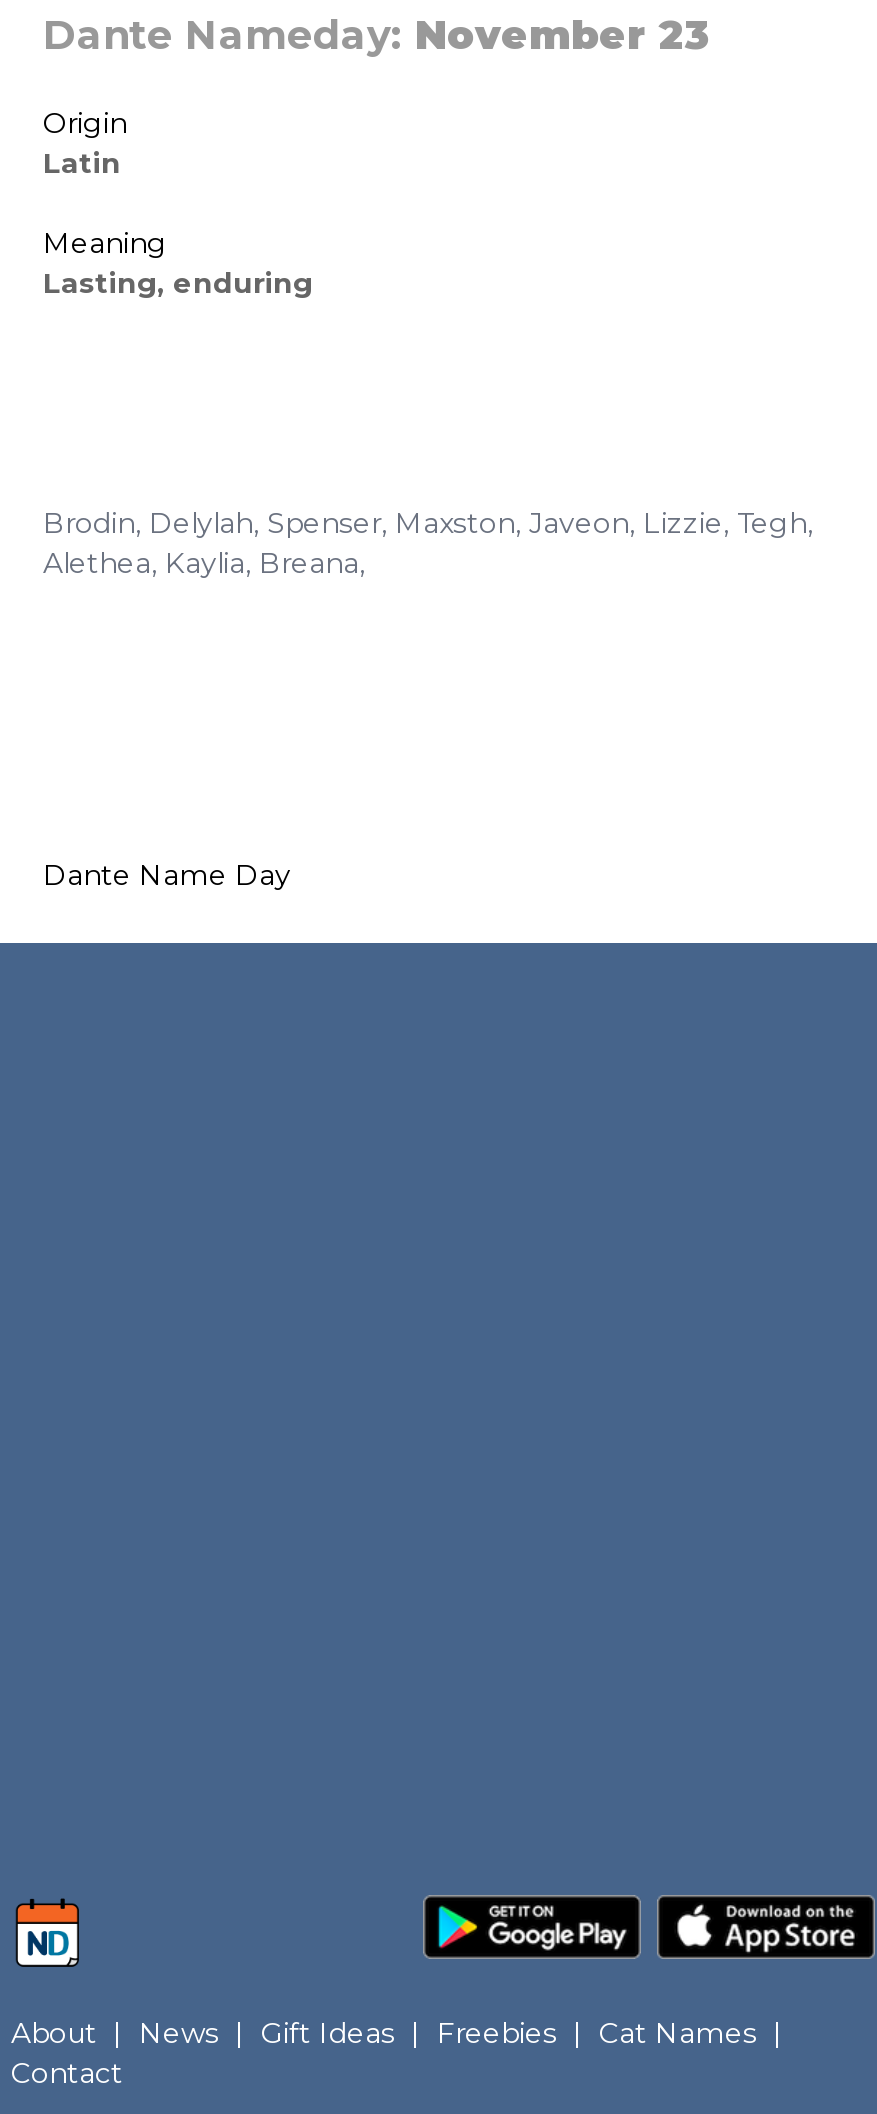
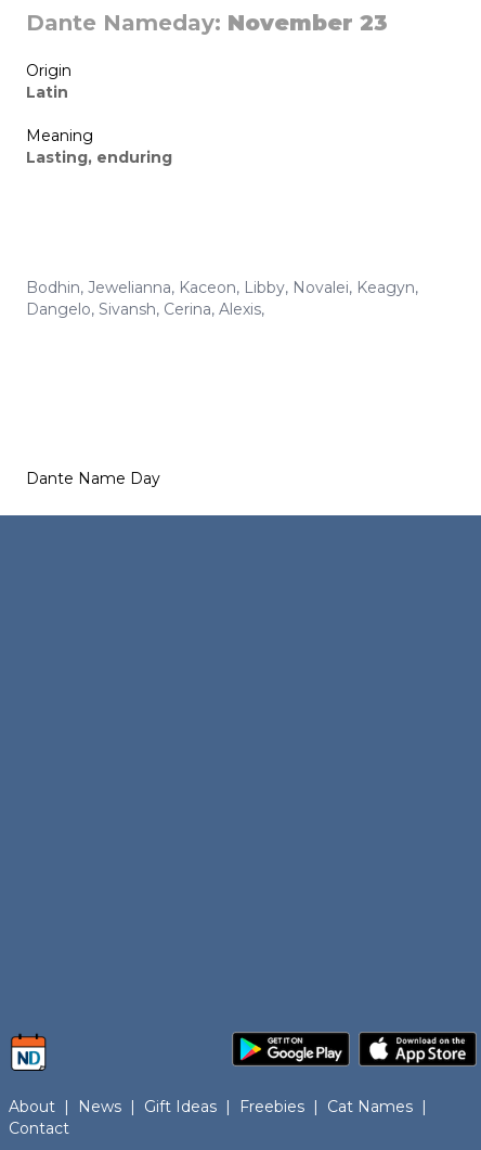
[43,505,813,581] Brodin, Delylah, Spenser, Maxston, Javeon, Lizzie, Tegh, | Alethea, Kaylia, Breana, -> [26,278,418,319] Bodhin, Jewelianna, Kaceon, Libby, Novalei, Keagyn, | Dangelo, Sivansh, Cerina, Alexis,

